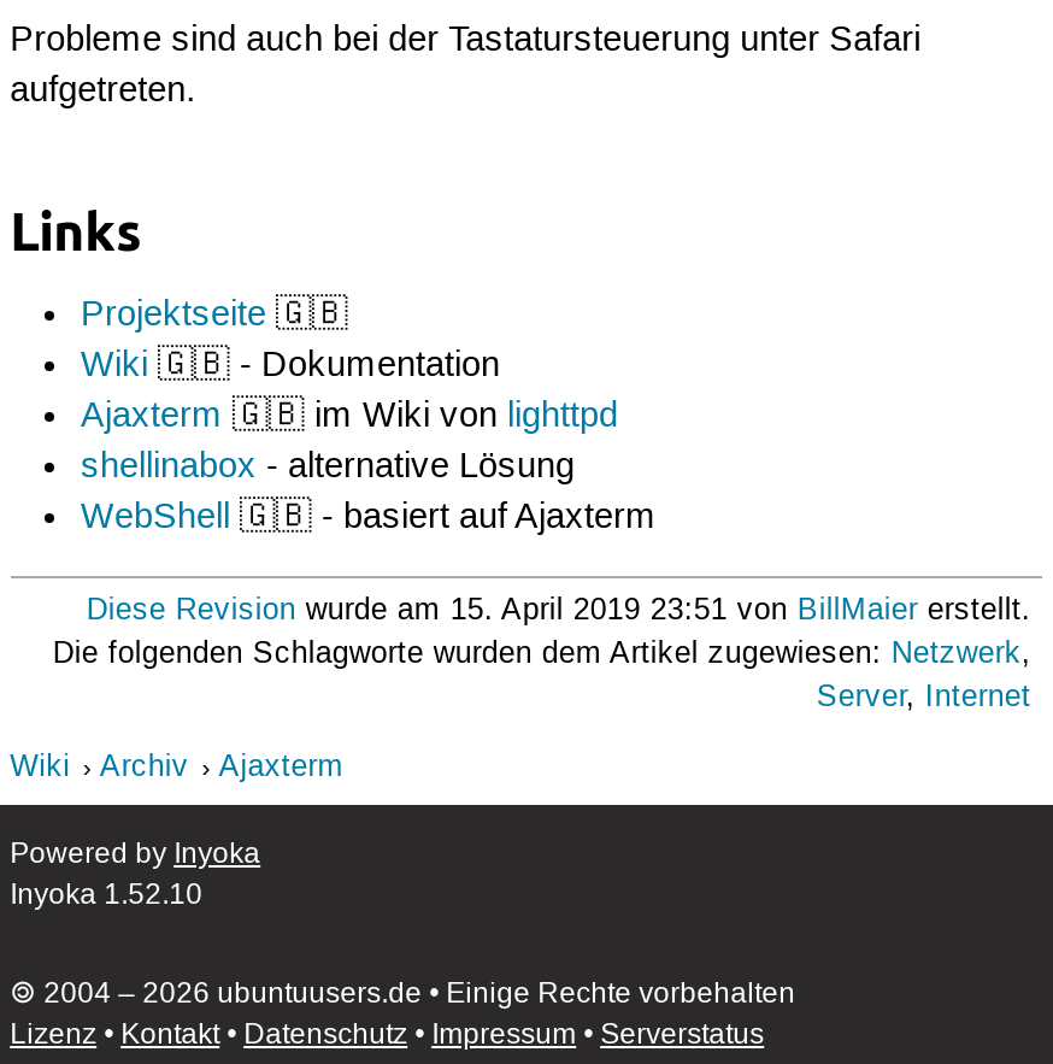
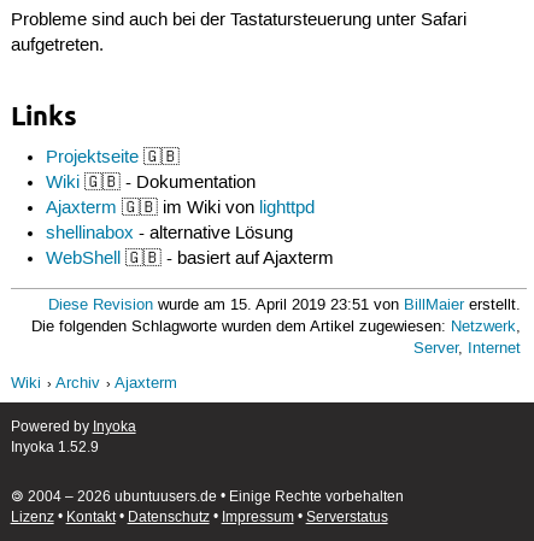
[10,877,203,913] Inyoka 1.52.10 -> [10,439,98,457] Inyoka 1.52.9

